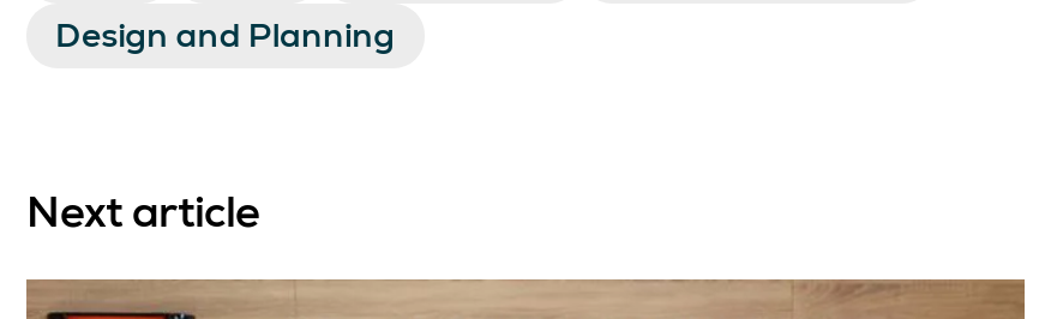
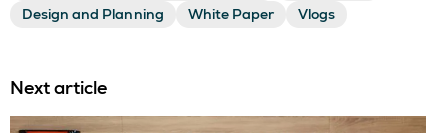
none -> [188,5,335,23] White Paper | Vlogs

